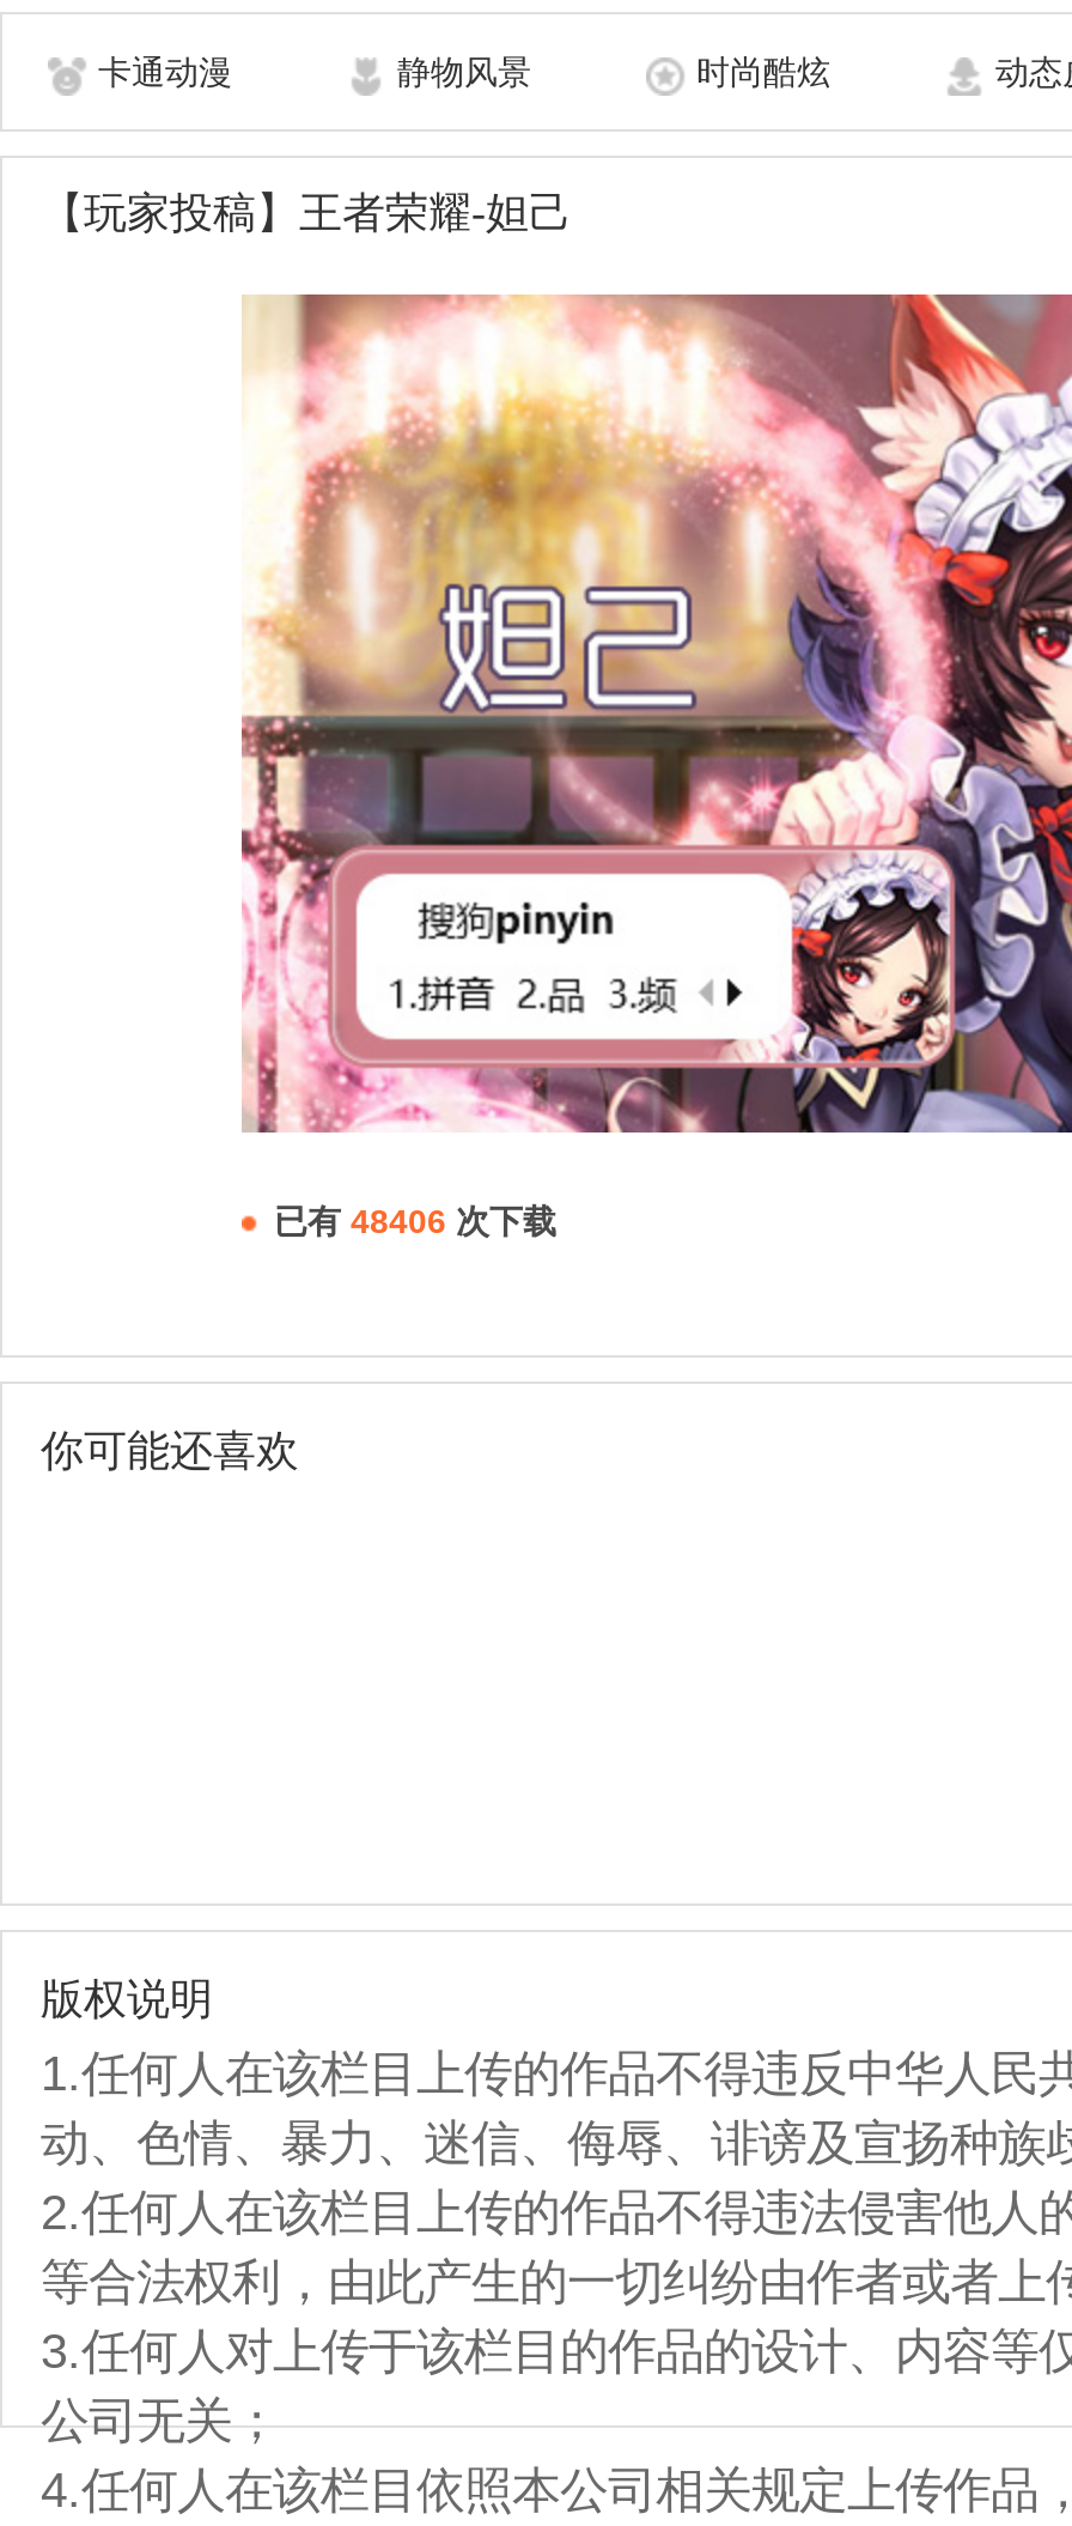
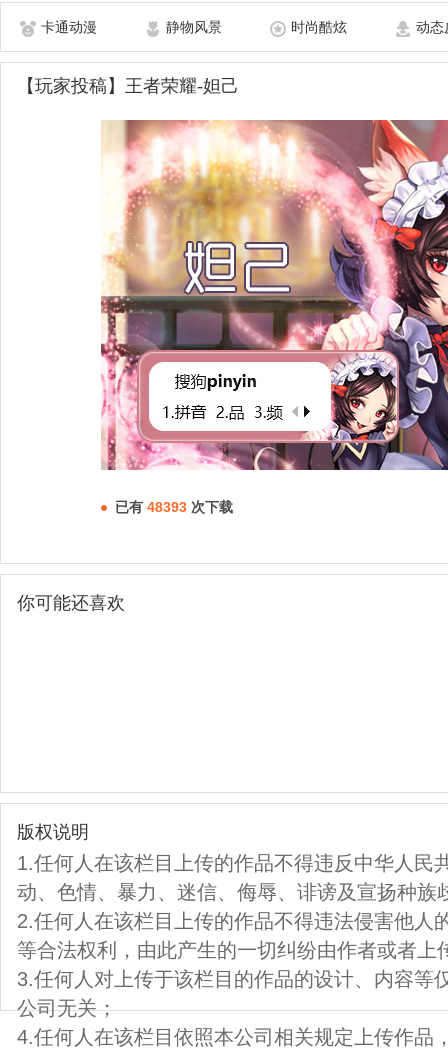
[274,1202,556,1240] 已有48406次下载 -> [114,499,232,515] 已有48393次下载

